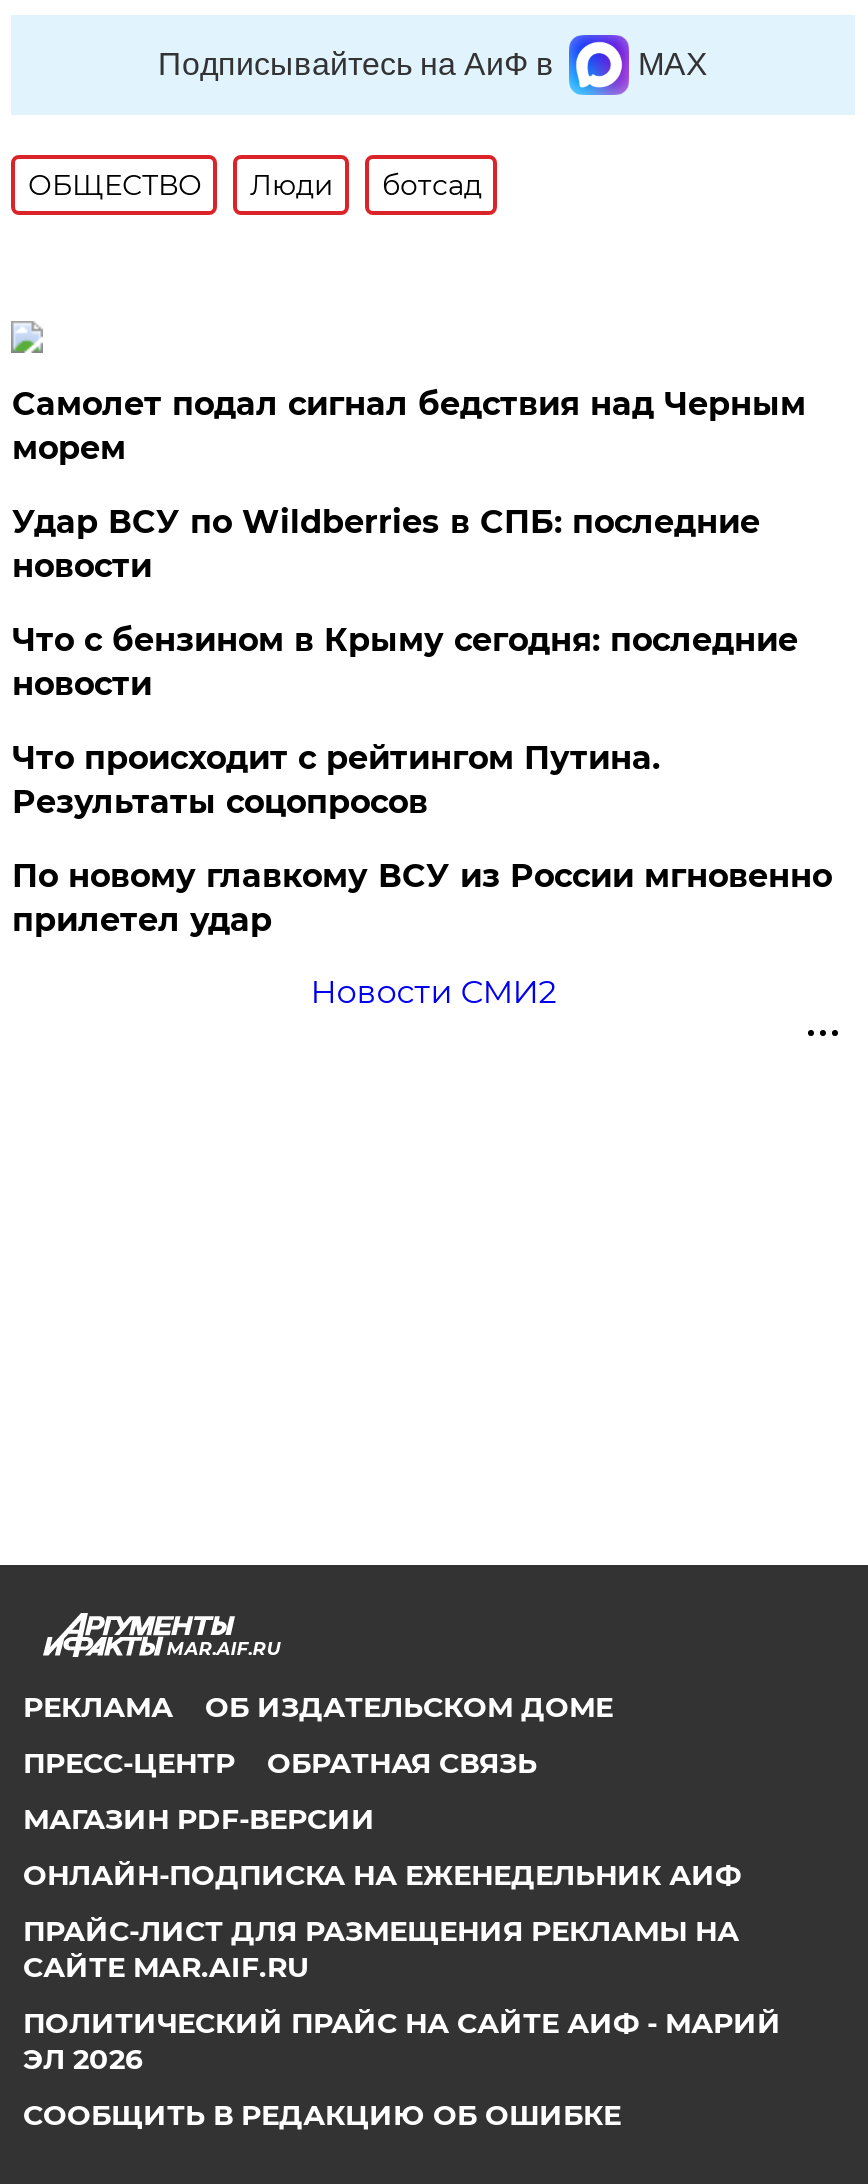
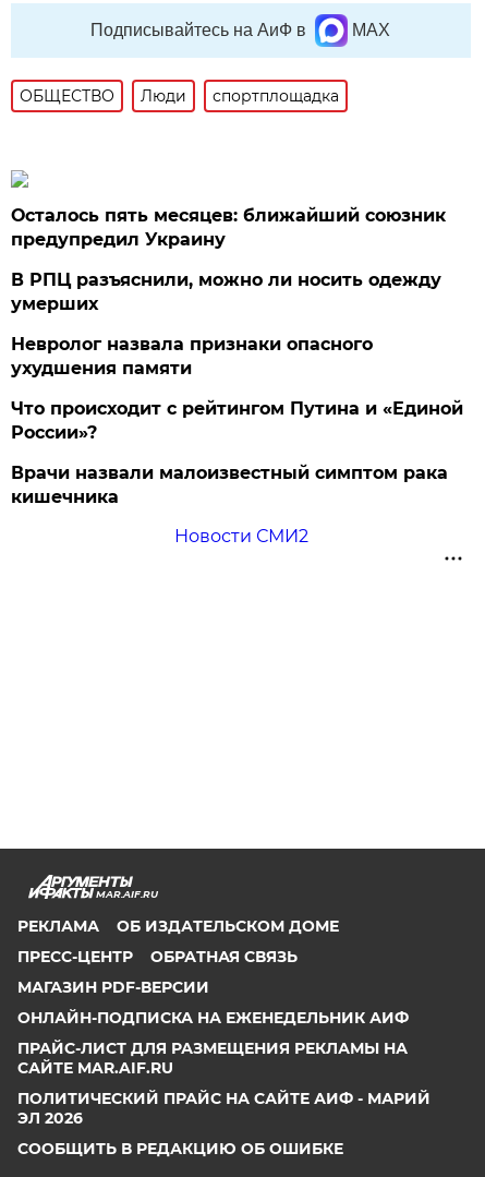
[382,167,482,203] ботсад -> [213,86,339,106] спортплощадка
[12,385,806,467] Самолет подал сигнал бедствия над Черным | морем -> [11,205,446,250] Осталось пять месяцев: ближайший союзник | предупредил Украину
[12,503,760,585] Удар ВСУ по Wildberries в СПБ: последние | новости -> [11,269,442,314] В РПЦ разъяснили, можно ли носить одежду | умерших
[12,621,798,703] Что с бензином в Крыму сегодня: последние | новости -> [11,334,373,379] Невролог назвала признаки опасного | ухудшения памяти
[12,739,660,821] Что происходит с рейтингом Путина. | Результаты соцопросов -> [11,398,464,443] Что происходит с рейтингом Путина и «Единой | России»?
[12,857,832,939] По новому главкому ВСУ из России мгновенно | прилетел удар -> [11,463,448,507] Врачи назвали малоизвестный симптом рака | кишечника

